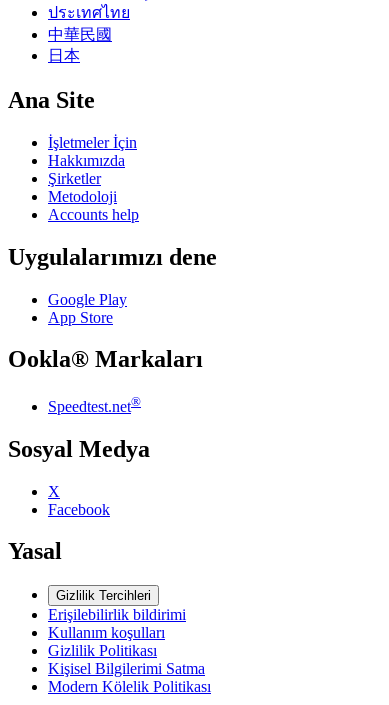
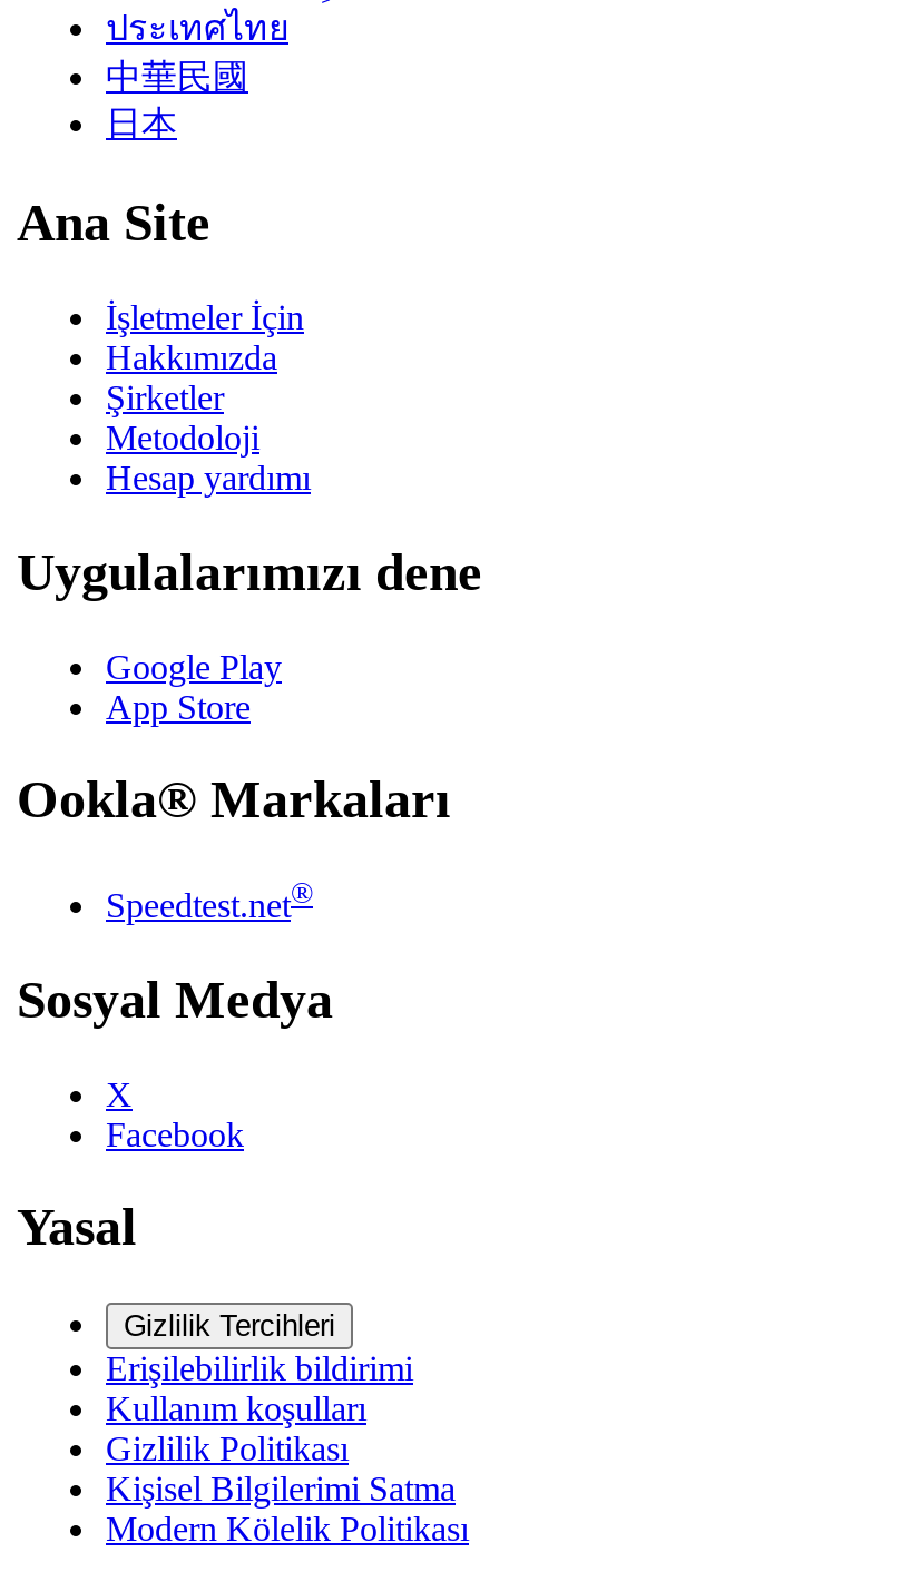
[48,206,139,223] Accounts help -> [106,458,311,496] Hesap yardımı

